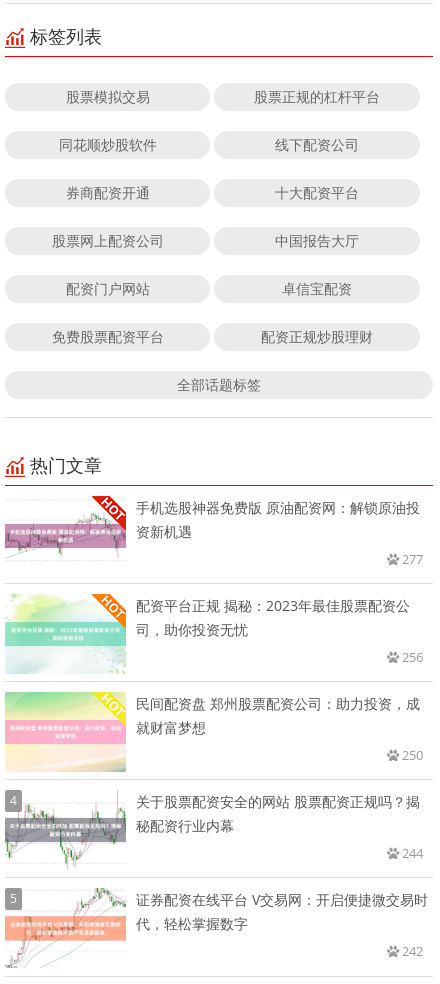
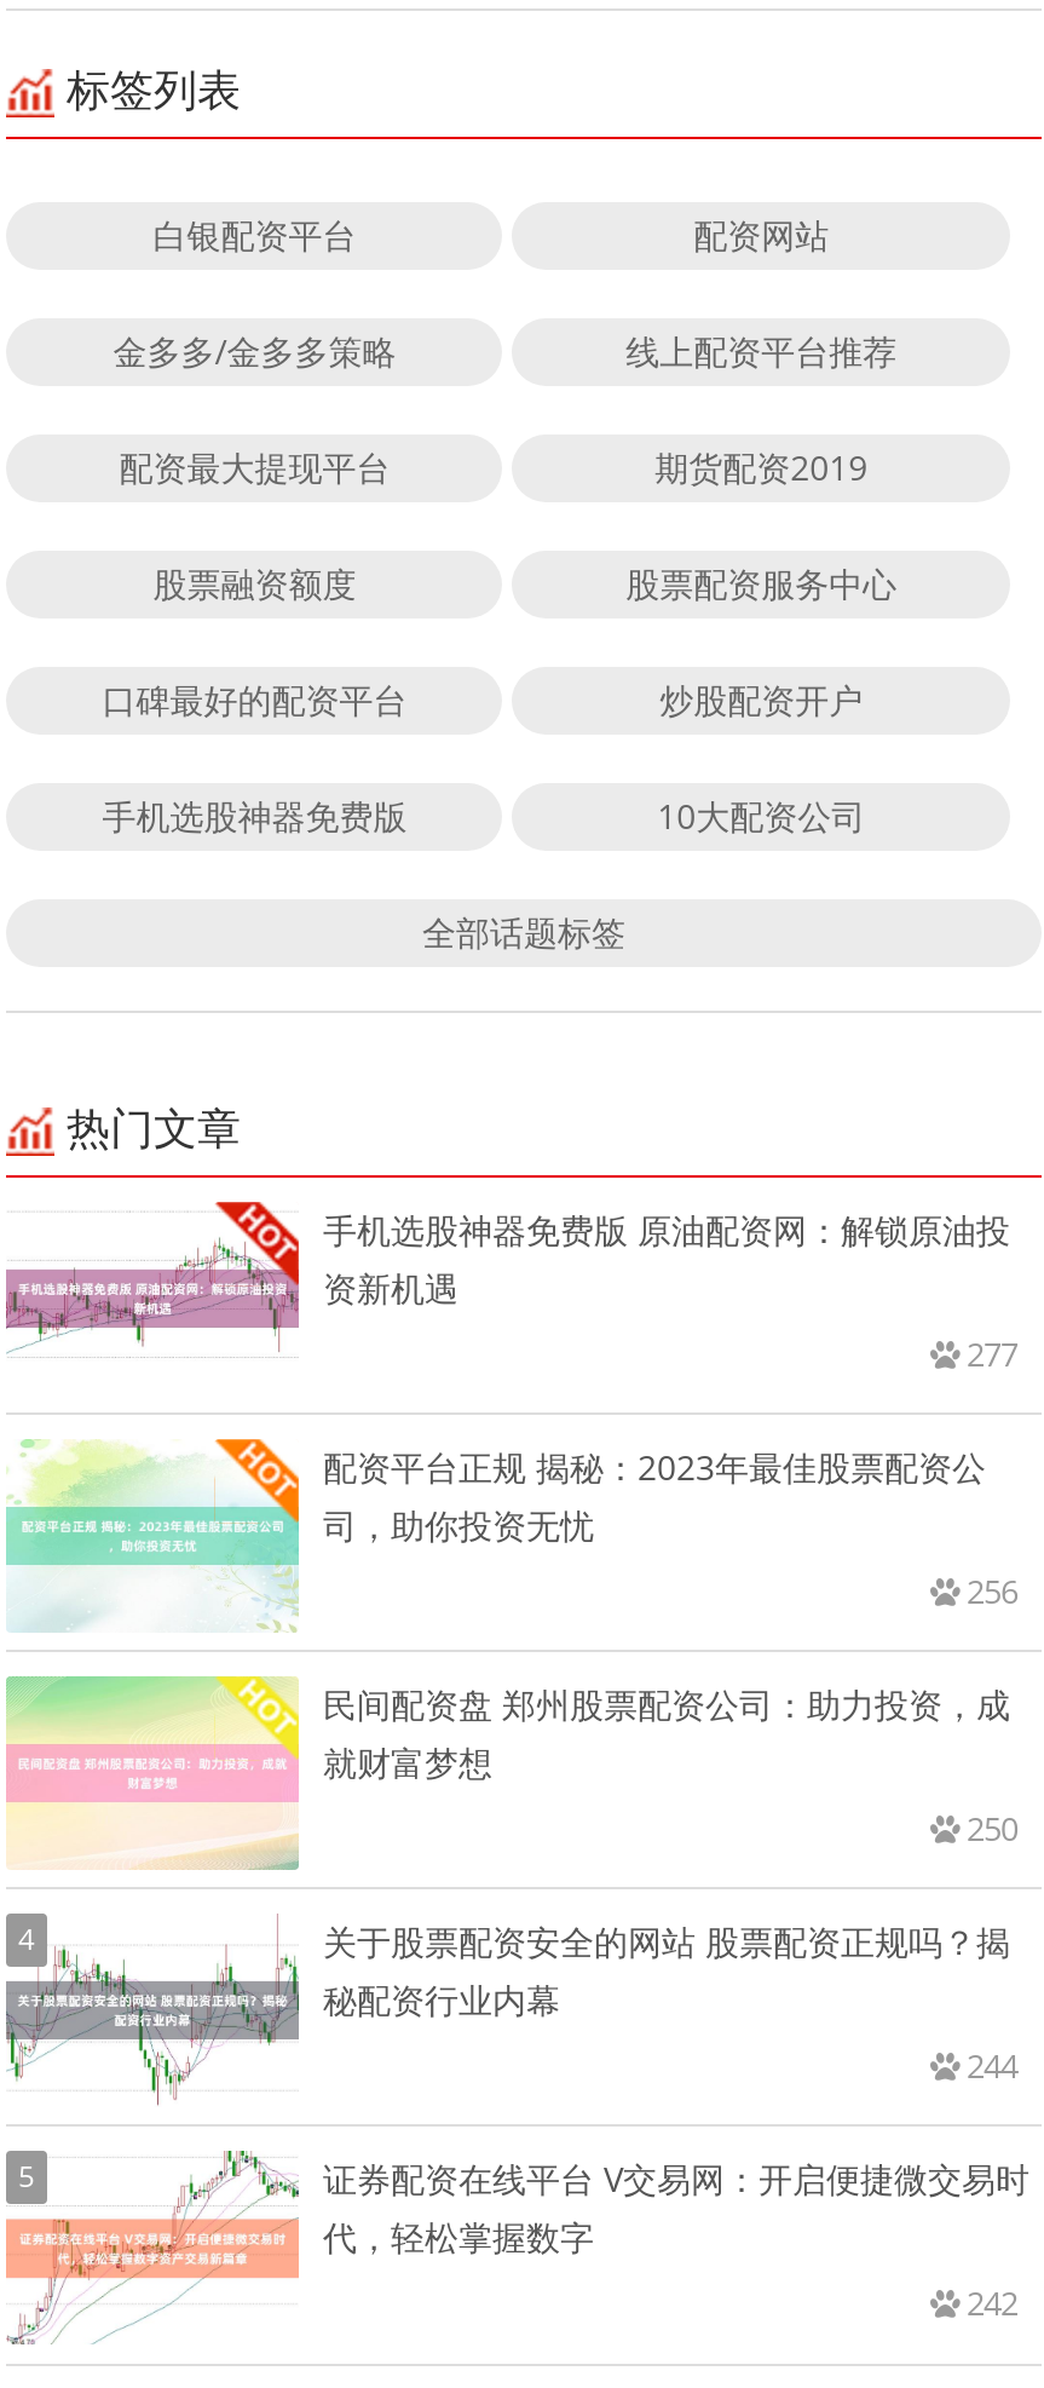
[66,87,380,106] 股票模拟交易 | 股票正规的杠杆平台 -> [153,212,829,258] 白银配资平台 | 配资网站
[59,135,359,154] 同花顺炒股软件 | 线下配资公司 -> [113,328,897,374] 金多多/金多多策略 | 线上配资平台推荐
[66,183,359,202] 券商配资开通 | 十大配资平台 -> [119,444,868,490] 配资最大提现平台 | 期货配资2019
[52,231,359,250] 股票网上配资公司 | 中国报告大厅 -> [153,561,897,607] 股票融资额度 | 股票配资服务中心
[66,279,352,298] 配资门户网站 | 卓信宝配资 -> [102,677,863,723] 口碑最好的配资平台 | 炒股配资开户
[52,327,373,346] 免费股票配资平台 | 配资正规炒股理财 -> [102,793,865,839] 手机选股神器免费版 | 10大配资公司

